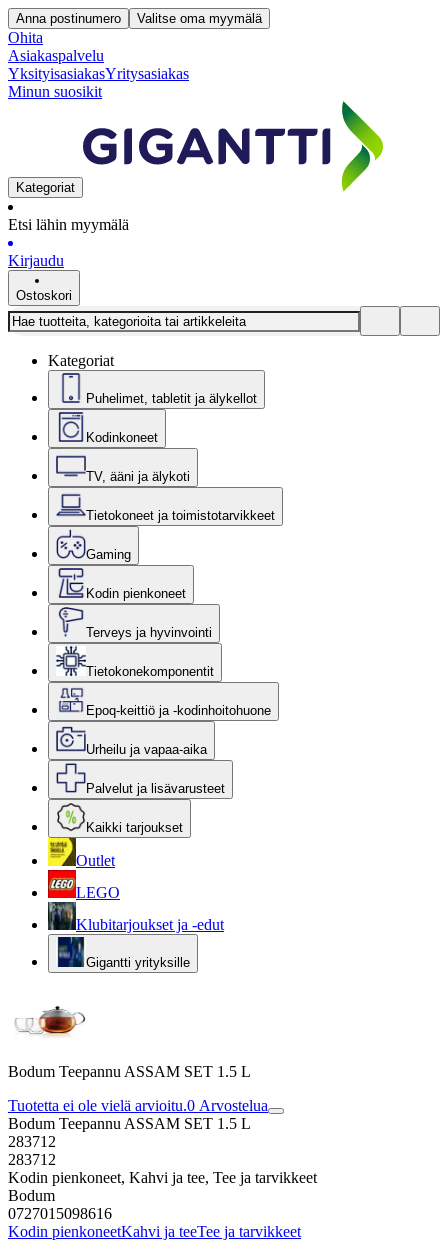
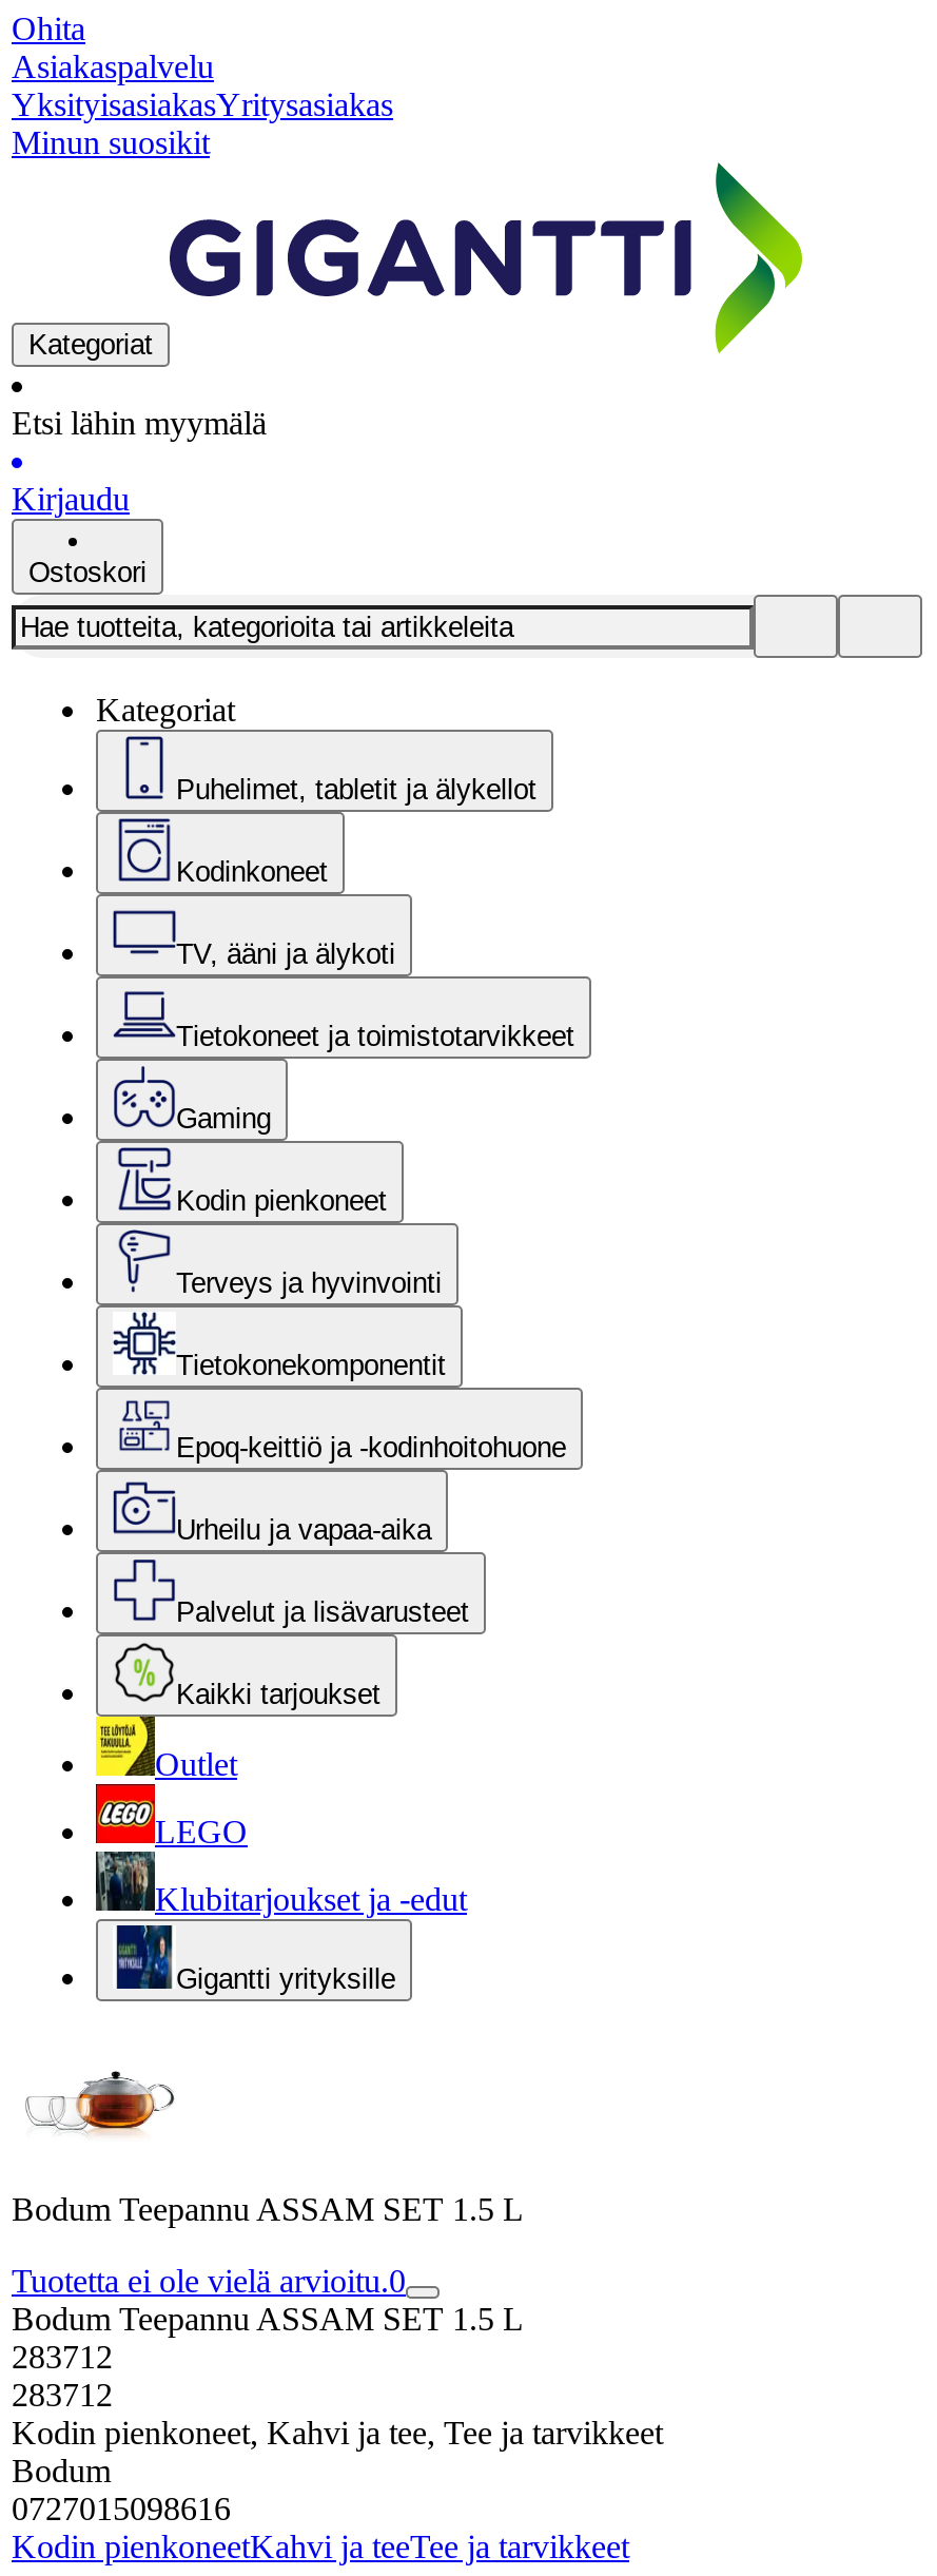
[16,11,262,26] Anna postinumero | Valitse oma myymälä -> none
[8,1097,268,1114] Tuotetta ei ole vielä arvioitu.0 Arvostelua -> [12,2263,406,2299] Tuotetta ei ole vielä arvioitu.0

